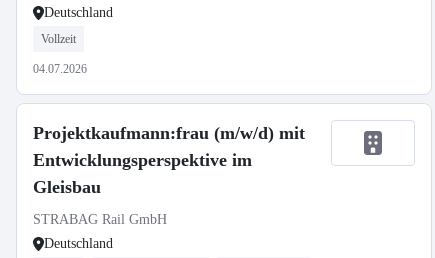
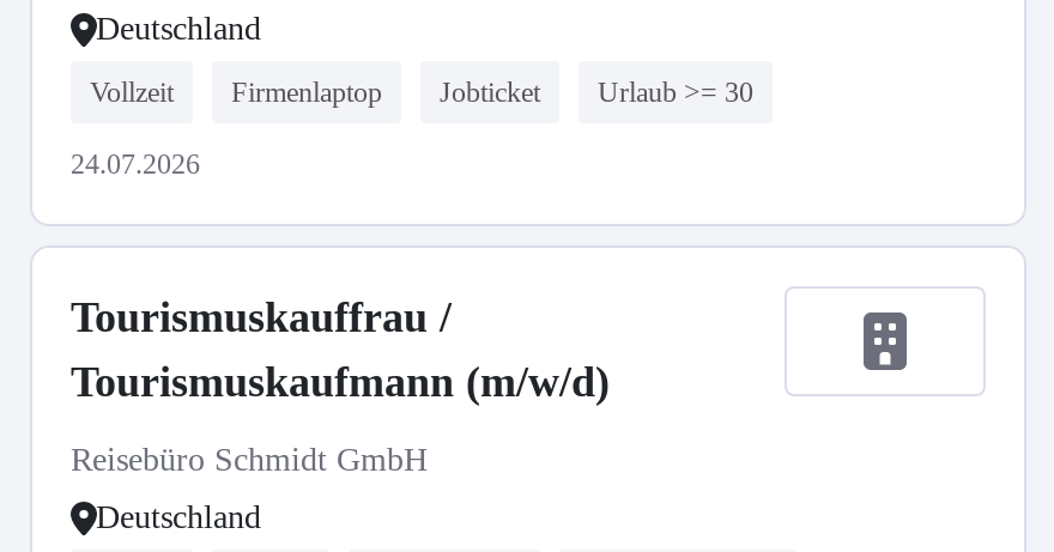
[33,62,305,227] 04.07.2026 | Projektkaufmann:frau (m/w/d) mit | Entwicklungsperspektive im | Gleisbau | STRABAG Rail GmbH -> [71,75,753,478] Firmenlaptop | Jobticket | Urlaub >= 30 | 24.07.2026 | Tourismuskauffrau / | Tourismuskaufmann (m/w/d) | Reisebüro Schmidt GmbH

